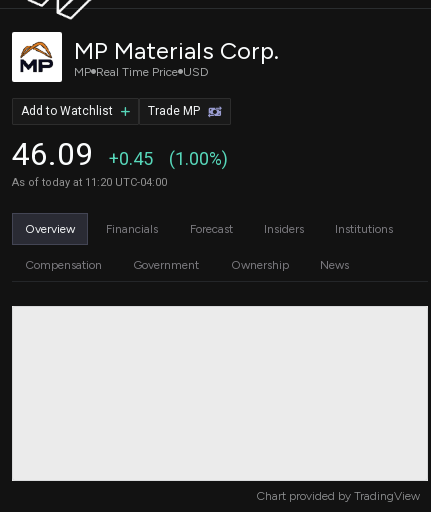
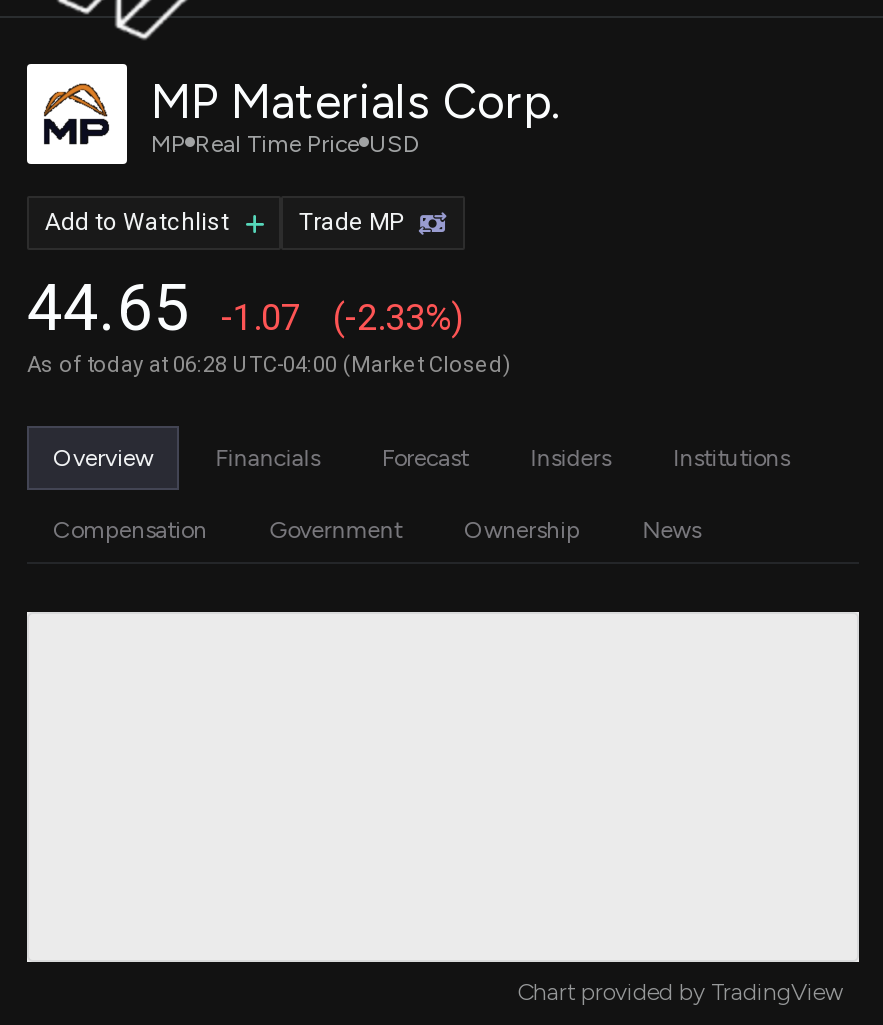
[12,134,228,188] 46.09 | +0.45 | (1.00%) | As of today at 11:20 UTC-04:00 -> [27,269,511,377] 44.65 | -1.07 | (-2.33%) | As of today at 06:28 UTC-04:00 (Market Closed)

